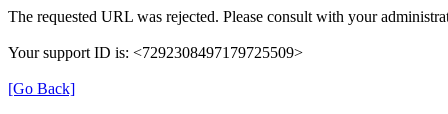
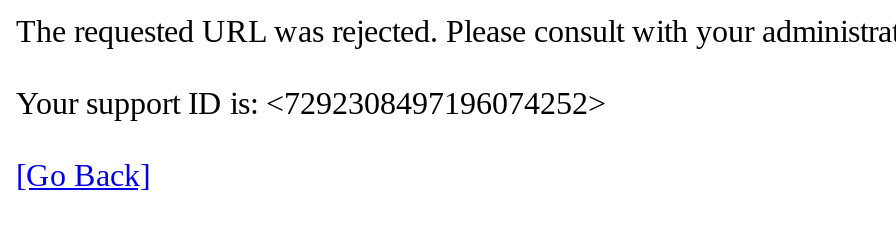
[8,44,303,61] Your support ID is: <7292308497179725509> -> [16,86,606,120] Your support ID is: <7292308497196074252>

